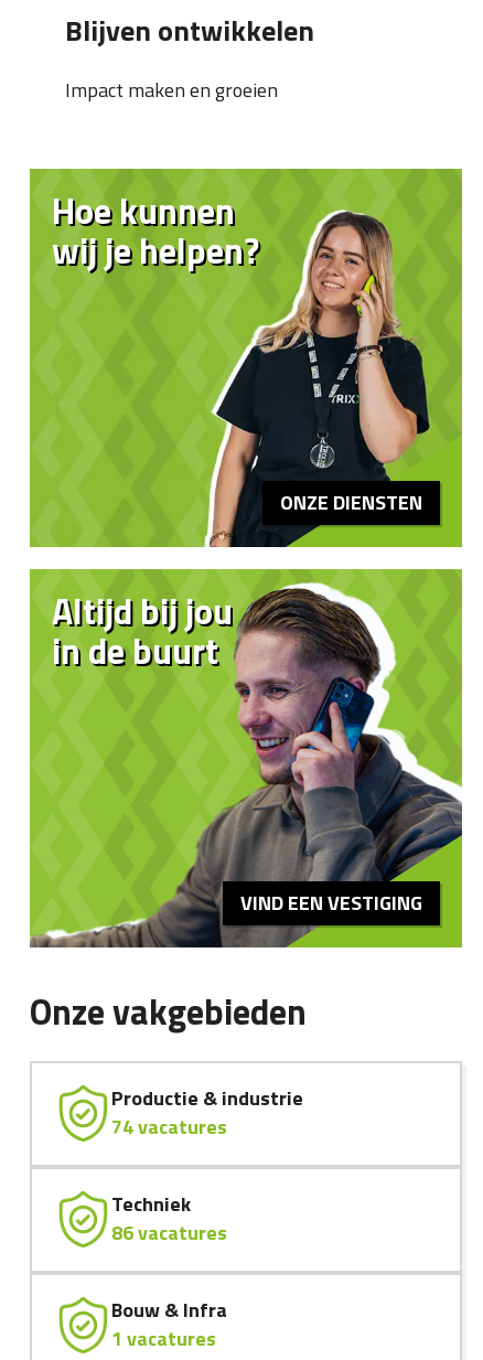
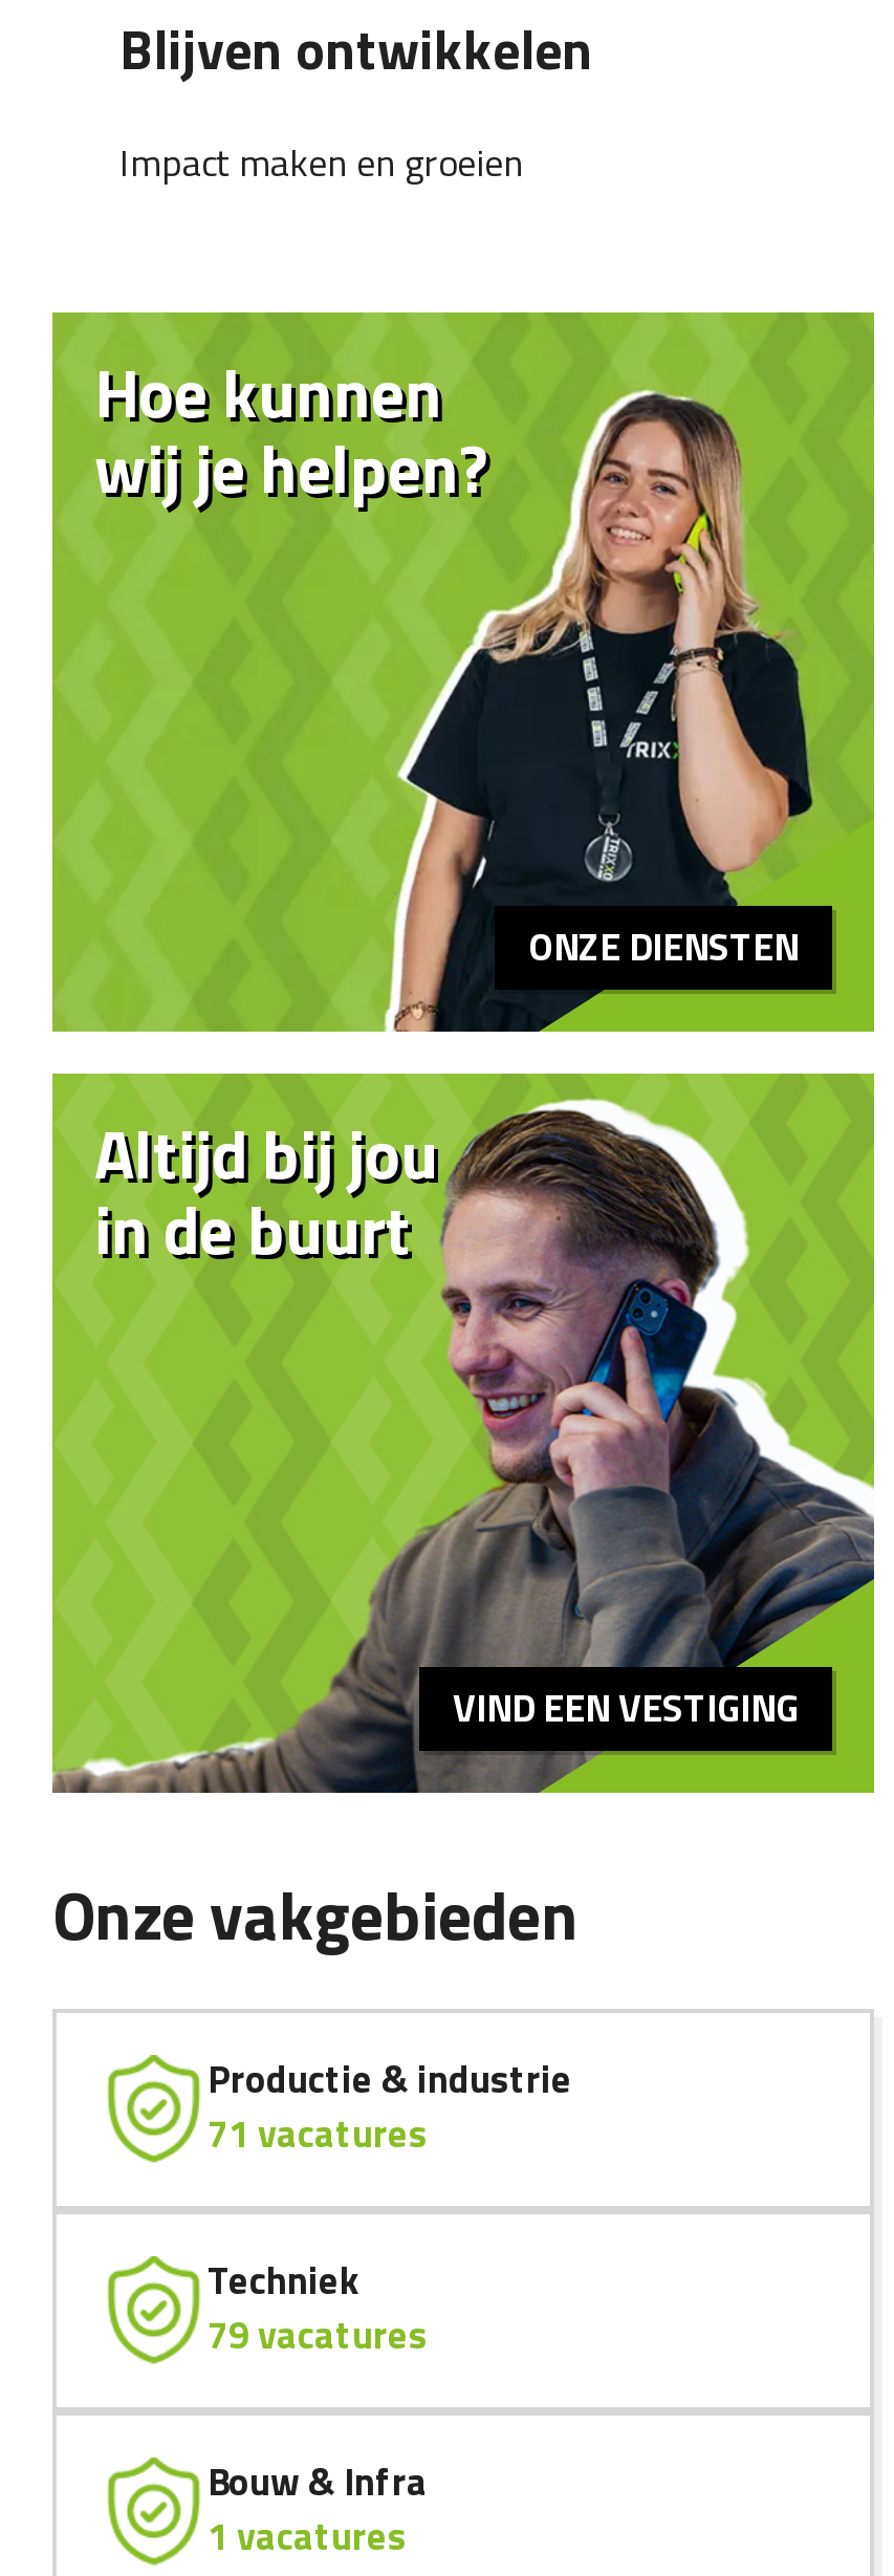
[111,1112,227,1142] 74 vacatures -> [208,2105,428,2162] 71 vacatures
[111,1218,227,1247] 86 vacatures -> [208,2307,428,2363] 79 vacatures

